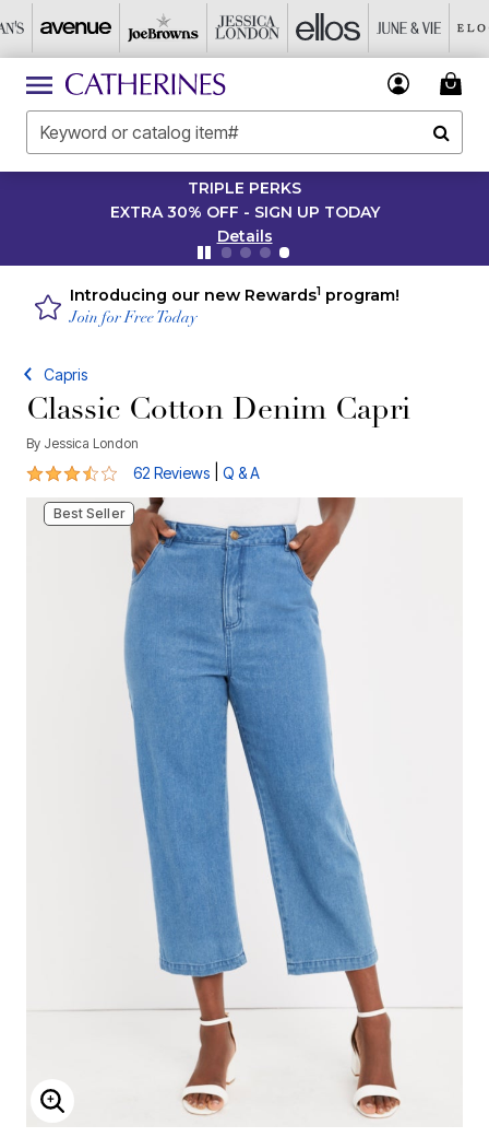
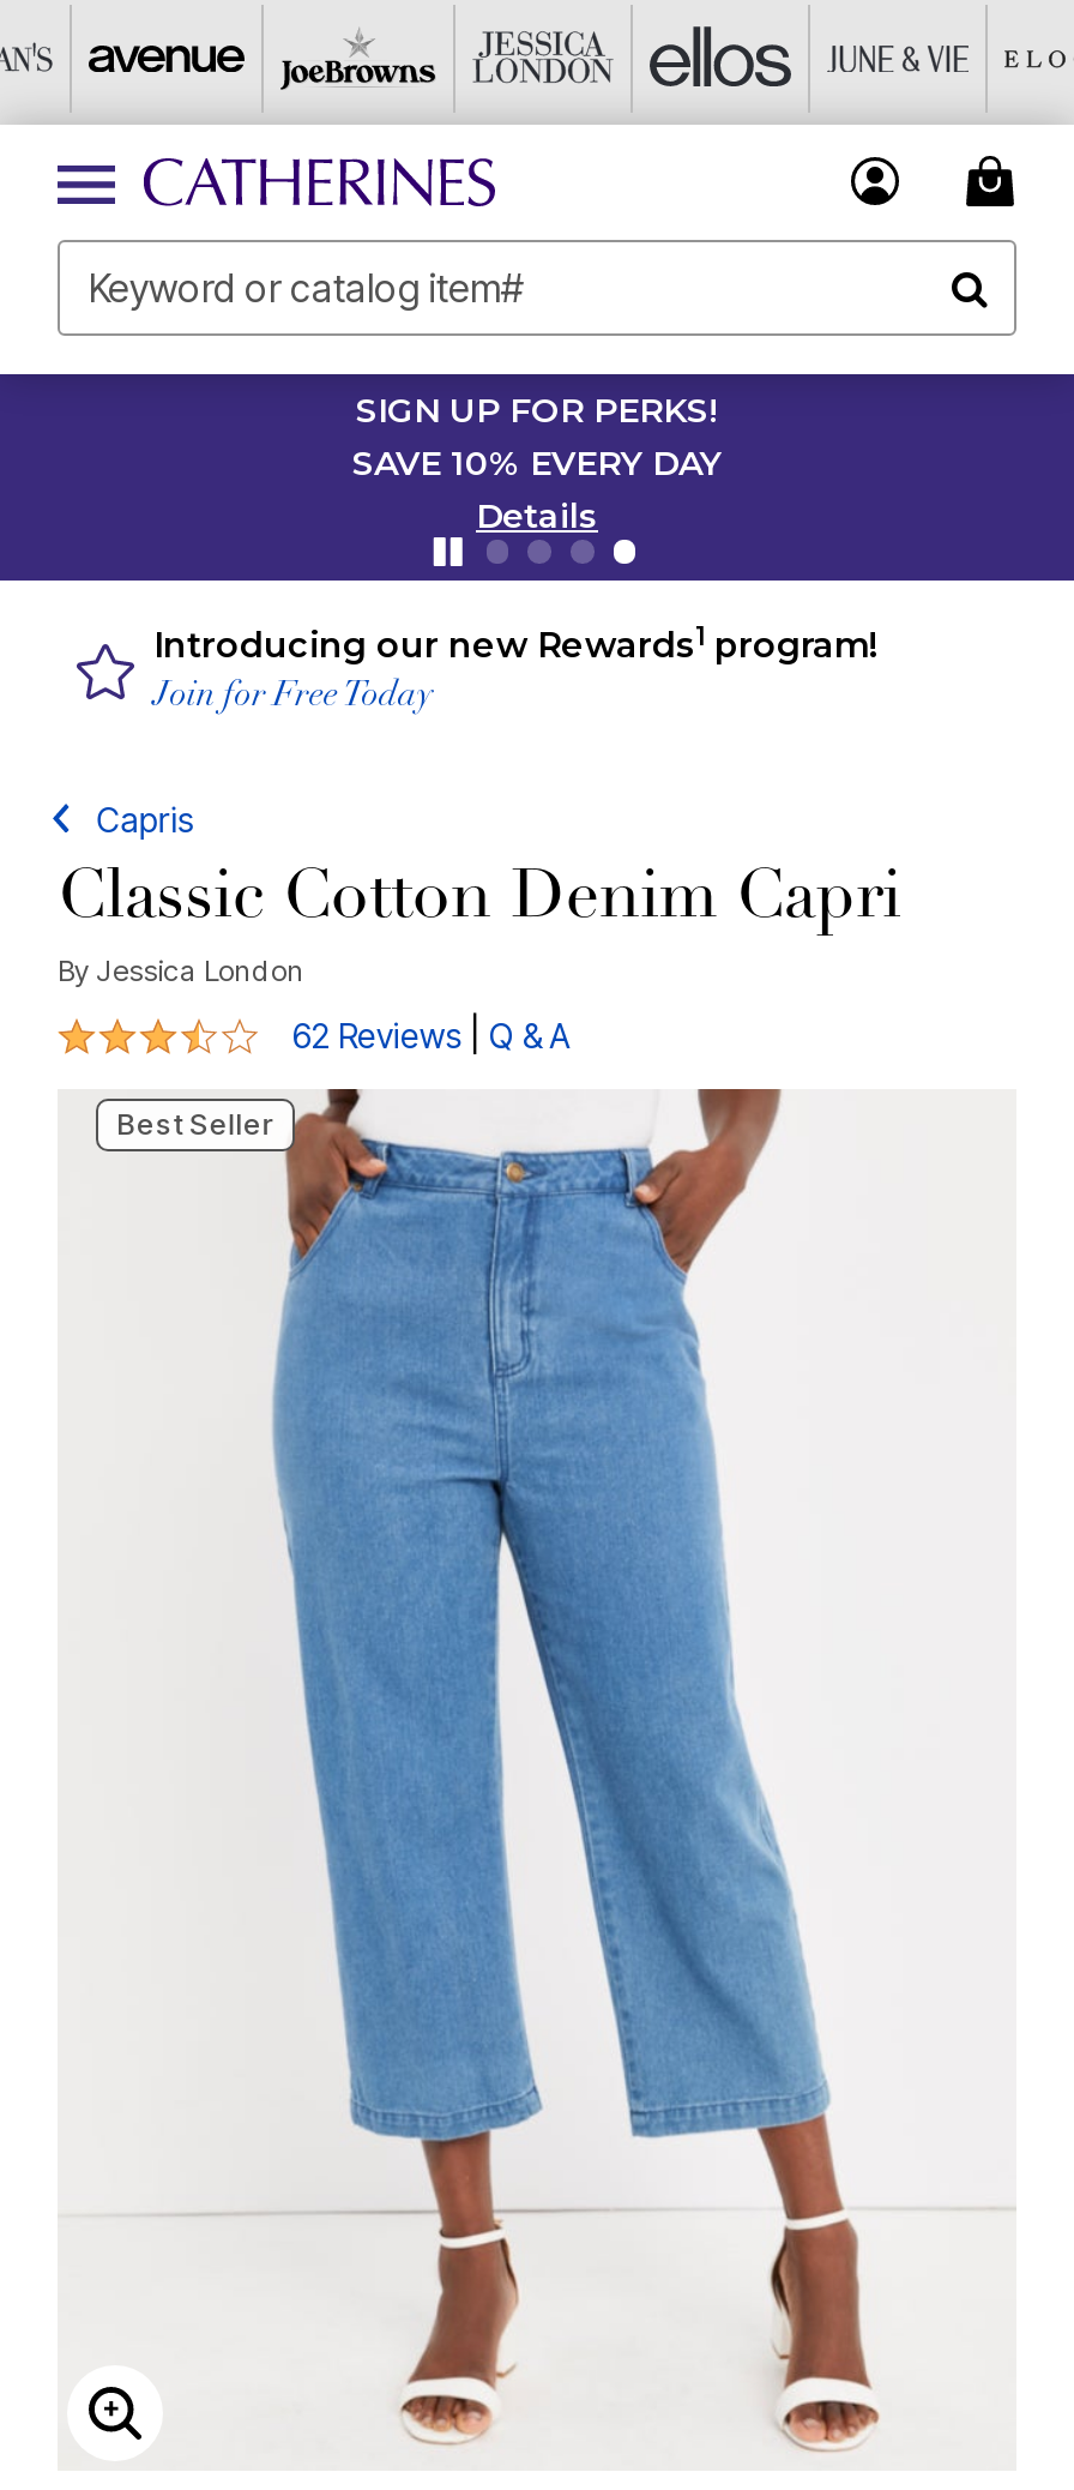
[110,178,379,222] TRIPLE PERKS | EXTRA 30% OFF - SIGN UP TODAY -> [352,389,722,485] SIGN UP FOR PERKS! | SAVE 10% EVERY DAY

